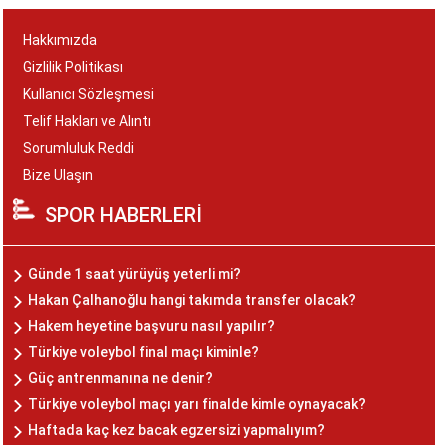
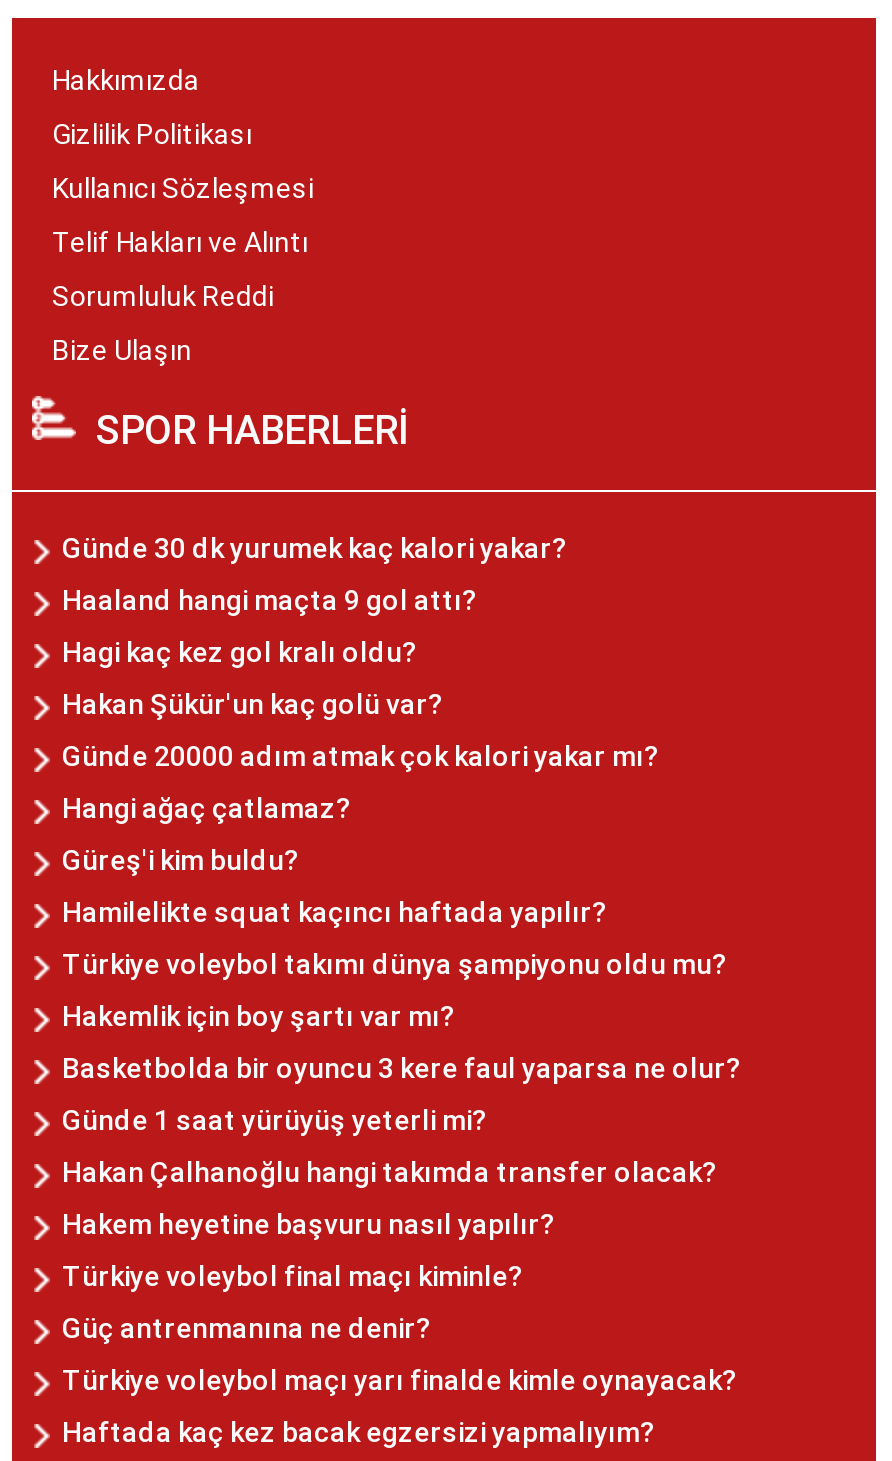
none -> [62,533,742,1085] Günde 30 dk yurumek kaç kalori yakar? | Haaland hangi maçta 9 gol attı? | Hagi kaç kez gol kralı oldu? | Hakan Şükür'un kaç golü var? | Günde 20000 adım atmak çok kalori yakar mı? | Hangi ağaç çatlamaz? | Güreş'i kim buldu? | Hamilelikte squat kaçıncı haftada yapılır? | Türkiye voleybol takımı dünya şampiyonu oldu mu? | Hakemlik için boy şartı var mı? | Basketbolda bir oyuncu 3 kere faul yaparsa ne olur?

